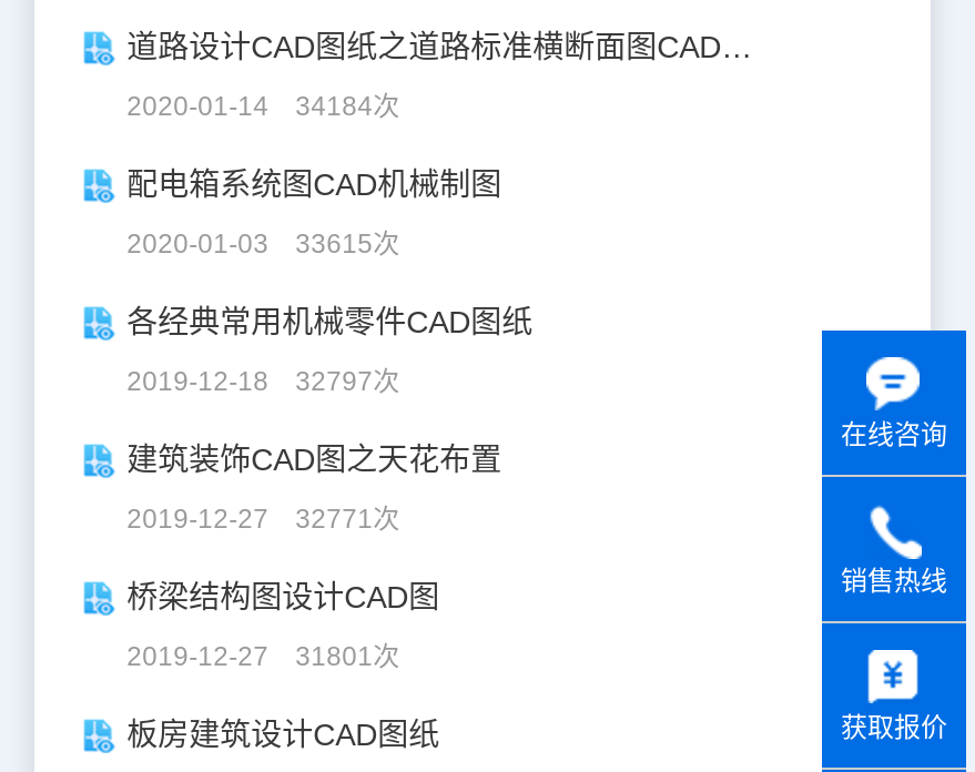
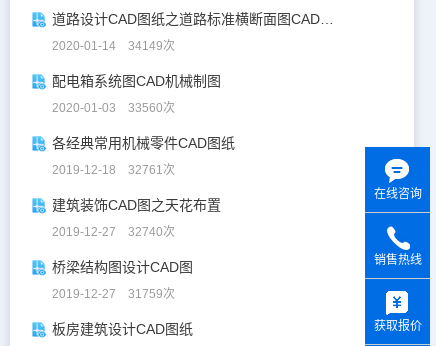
[127,91,400,122] 2020-01-14 34184次 -> [52,39,175,53] 2020-01-14 34149次
[127,228,400,260] 2020-01-03 33615次 -> [52,101,175,115] 2020-01-03 33560次
[127,366,400,397] 2019-12-18 32797次 -> [52,163,175,177] 2019-12-18 32761次
[127,504,400,535] 2019-12-27 32771次 -> [52,225,175,239] 2019-12-27 32740次
[127,641,400,672] 2019-12-27 31801次 -> [52,287,175,301] 2019-12-27 31759次

